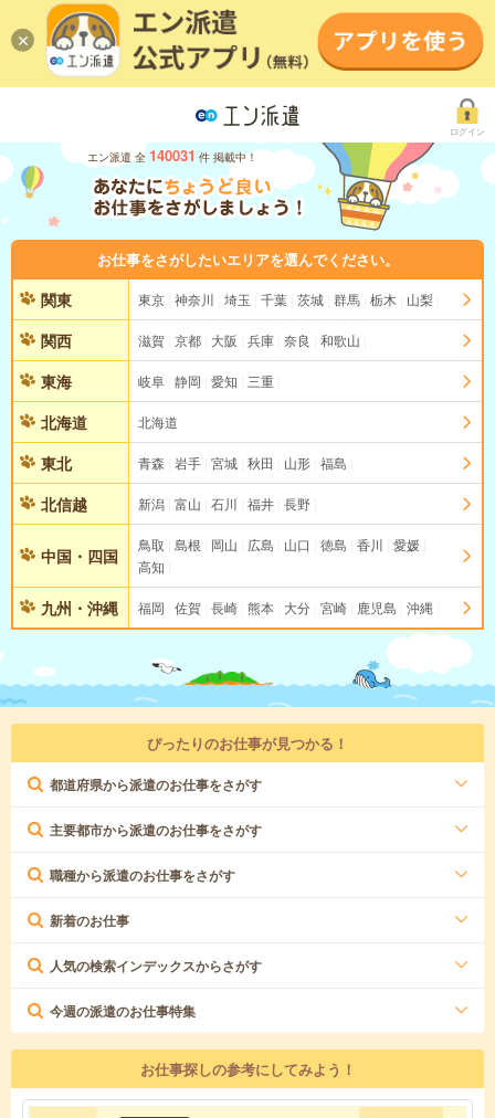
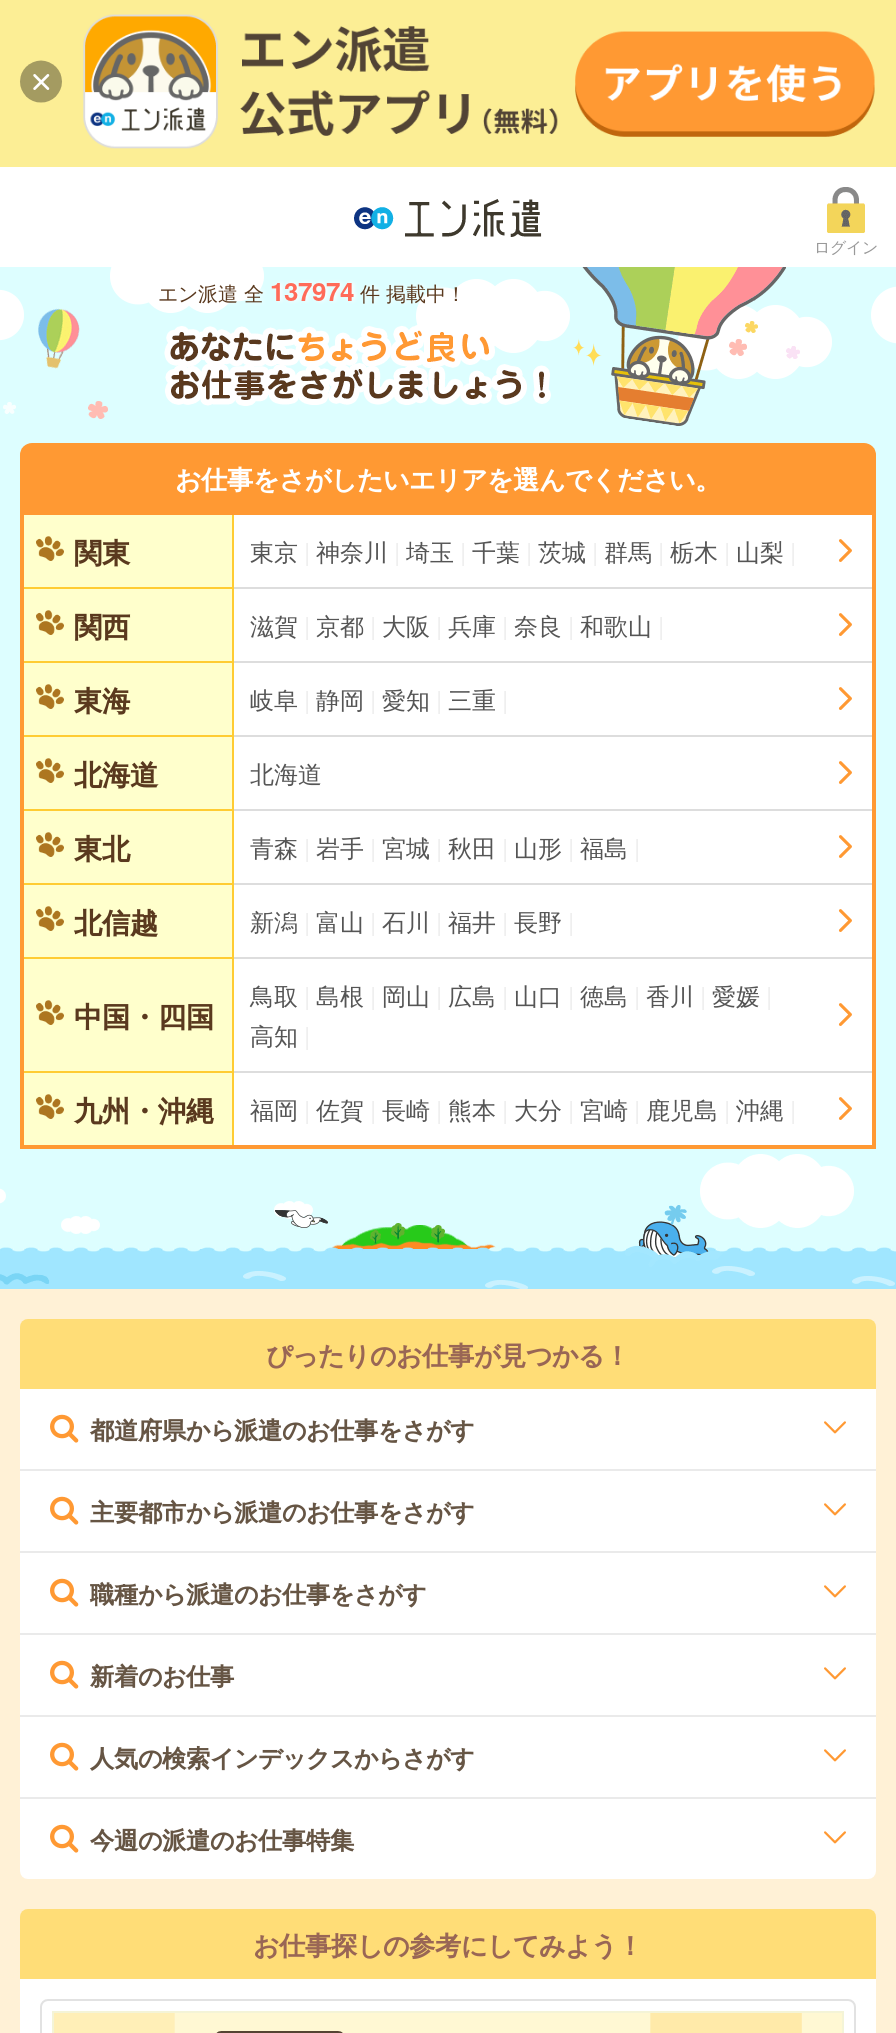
[87,145,257,166] エン派遣 全 140031 件 掲載中！ -> [158,272,466,310] エン派遣 全 137974 件 掲載中！

